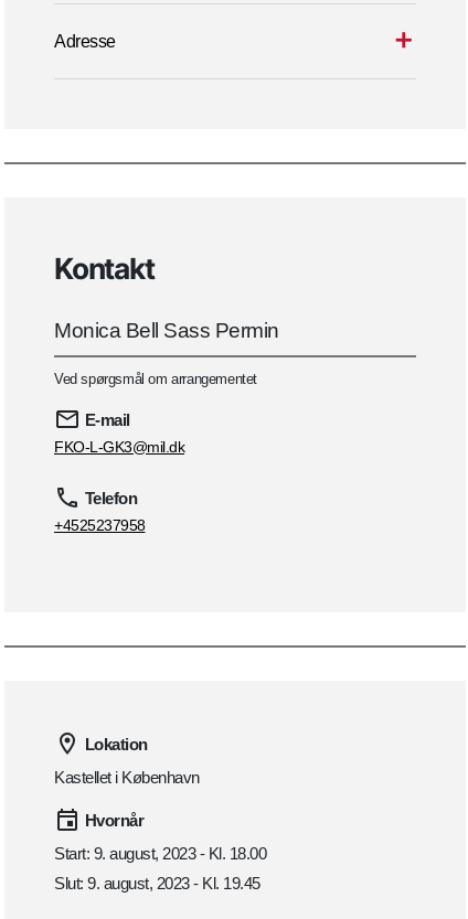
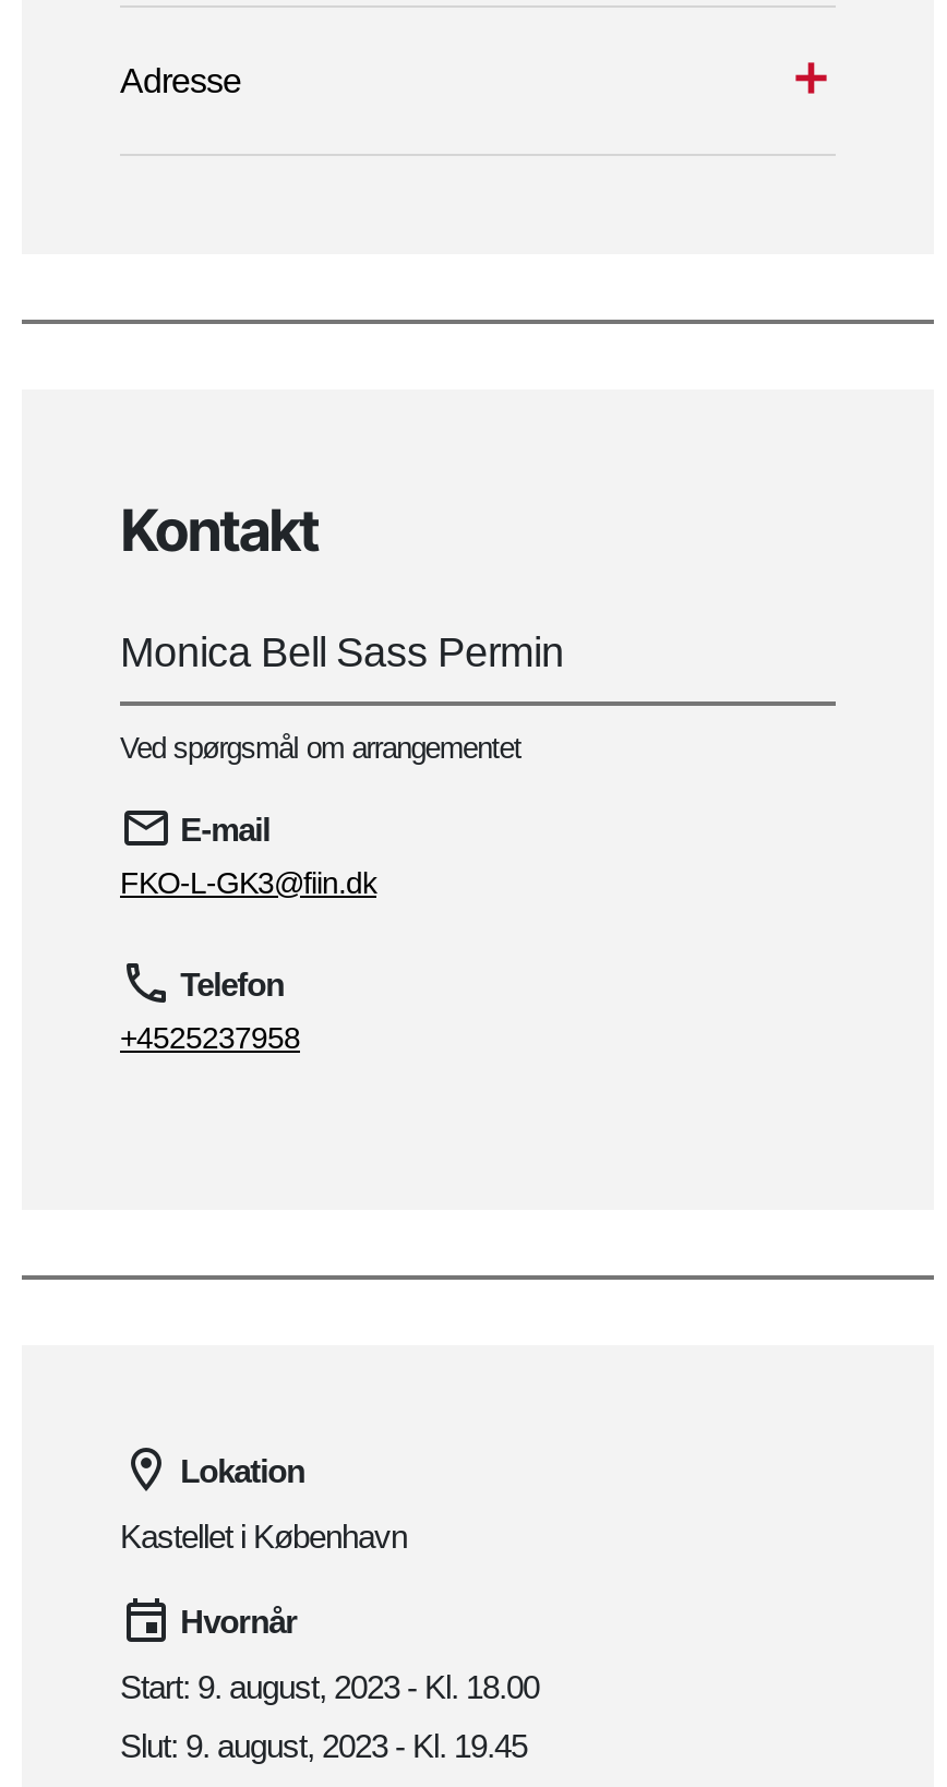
[54,438,184,456] FKO-L-GK3@mil.dk -> [120,866,376,900] FKO-L-GK3@fiin.dk

